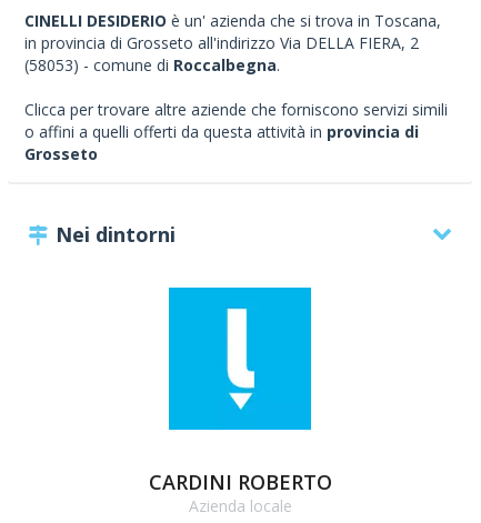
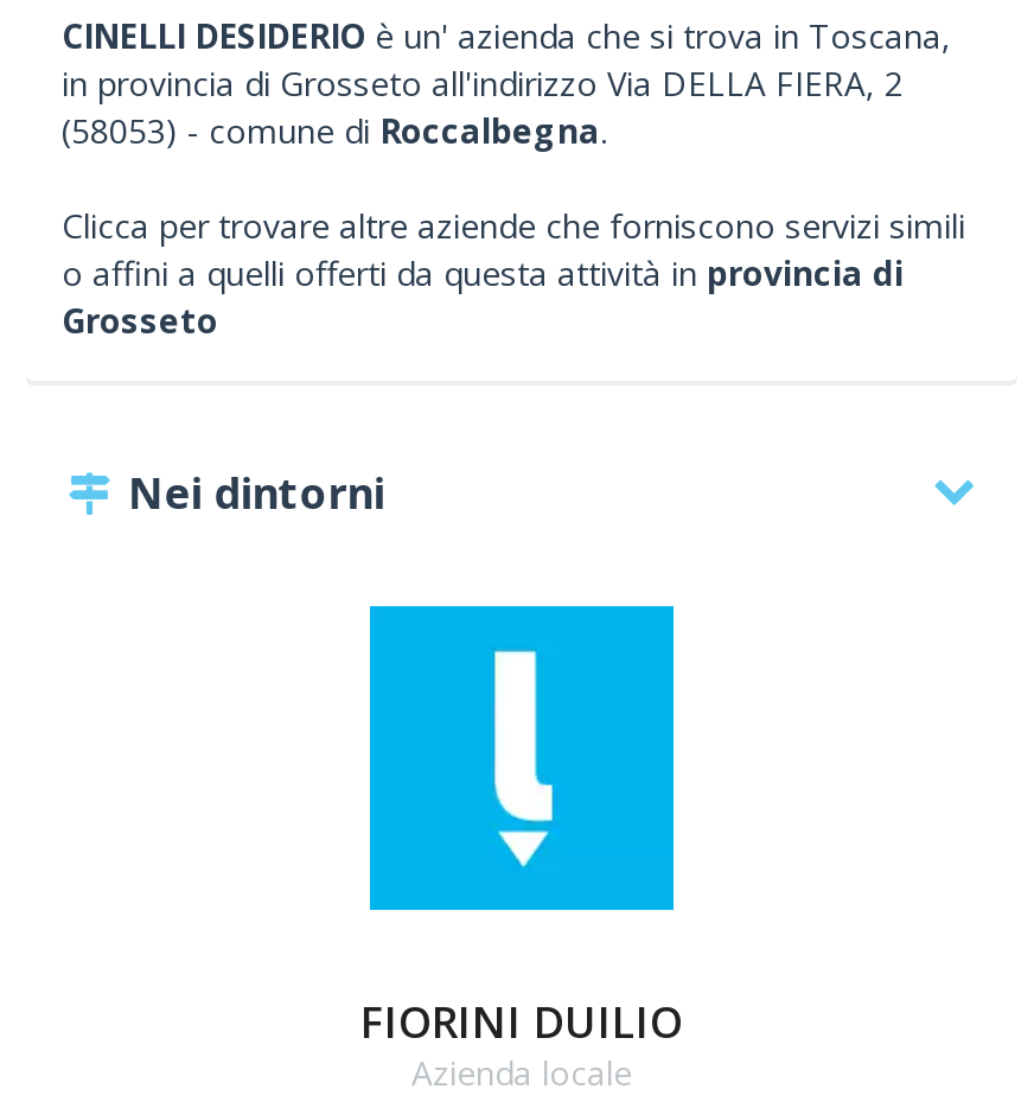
[148,469,332,495] CARDINI ROBERTO -> [360,993,683,1050] FIORINI DUILIO

